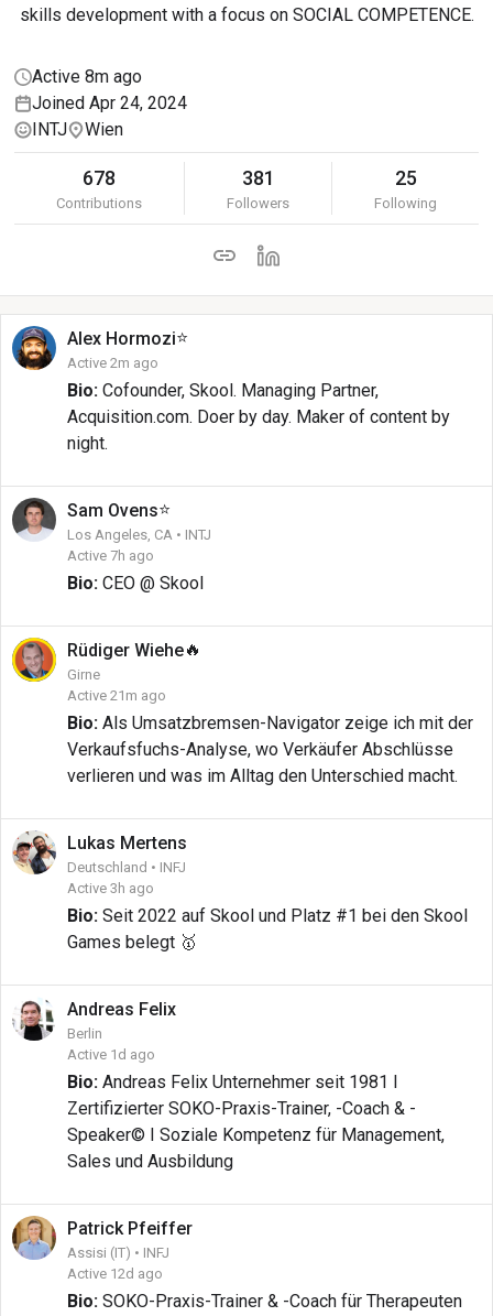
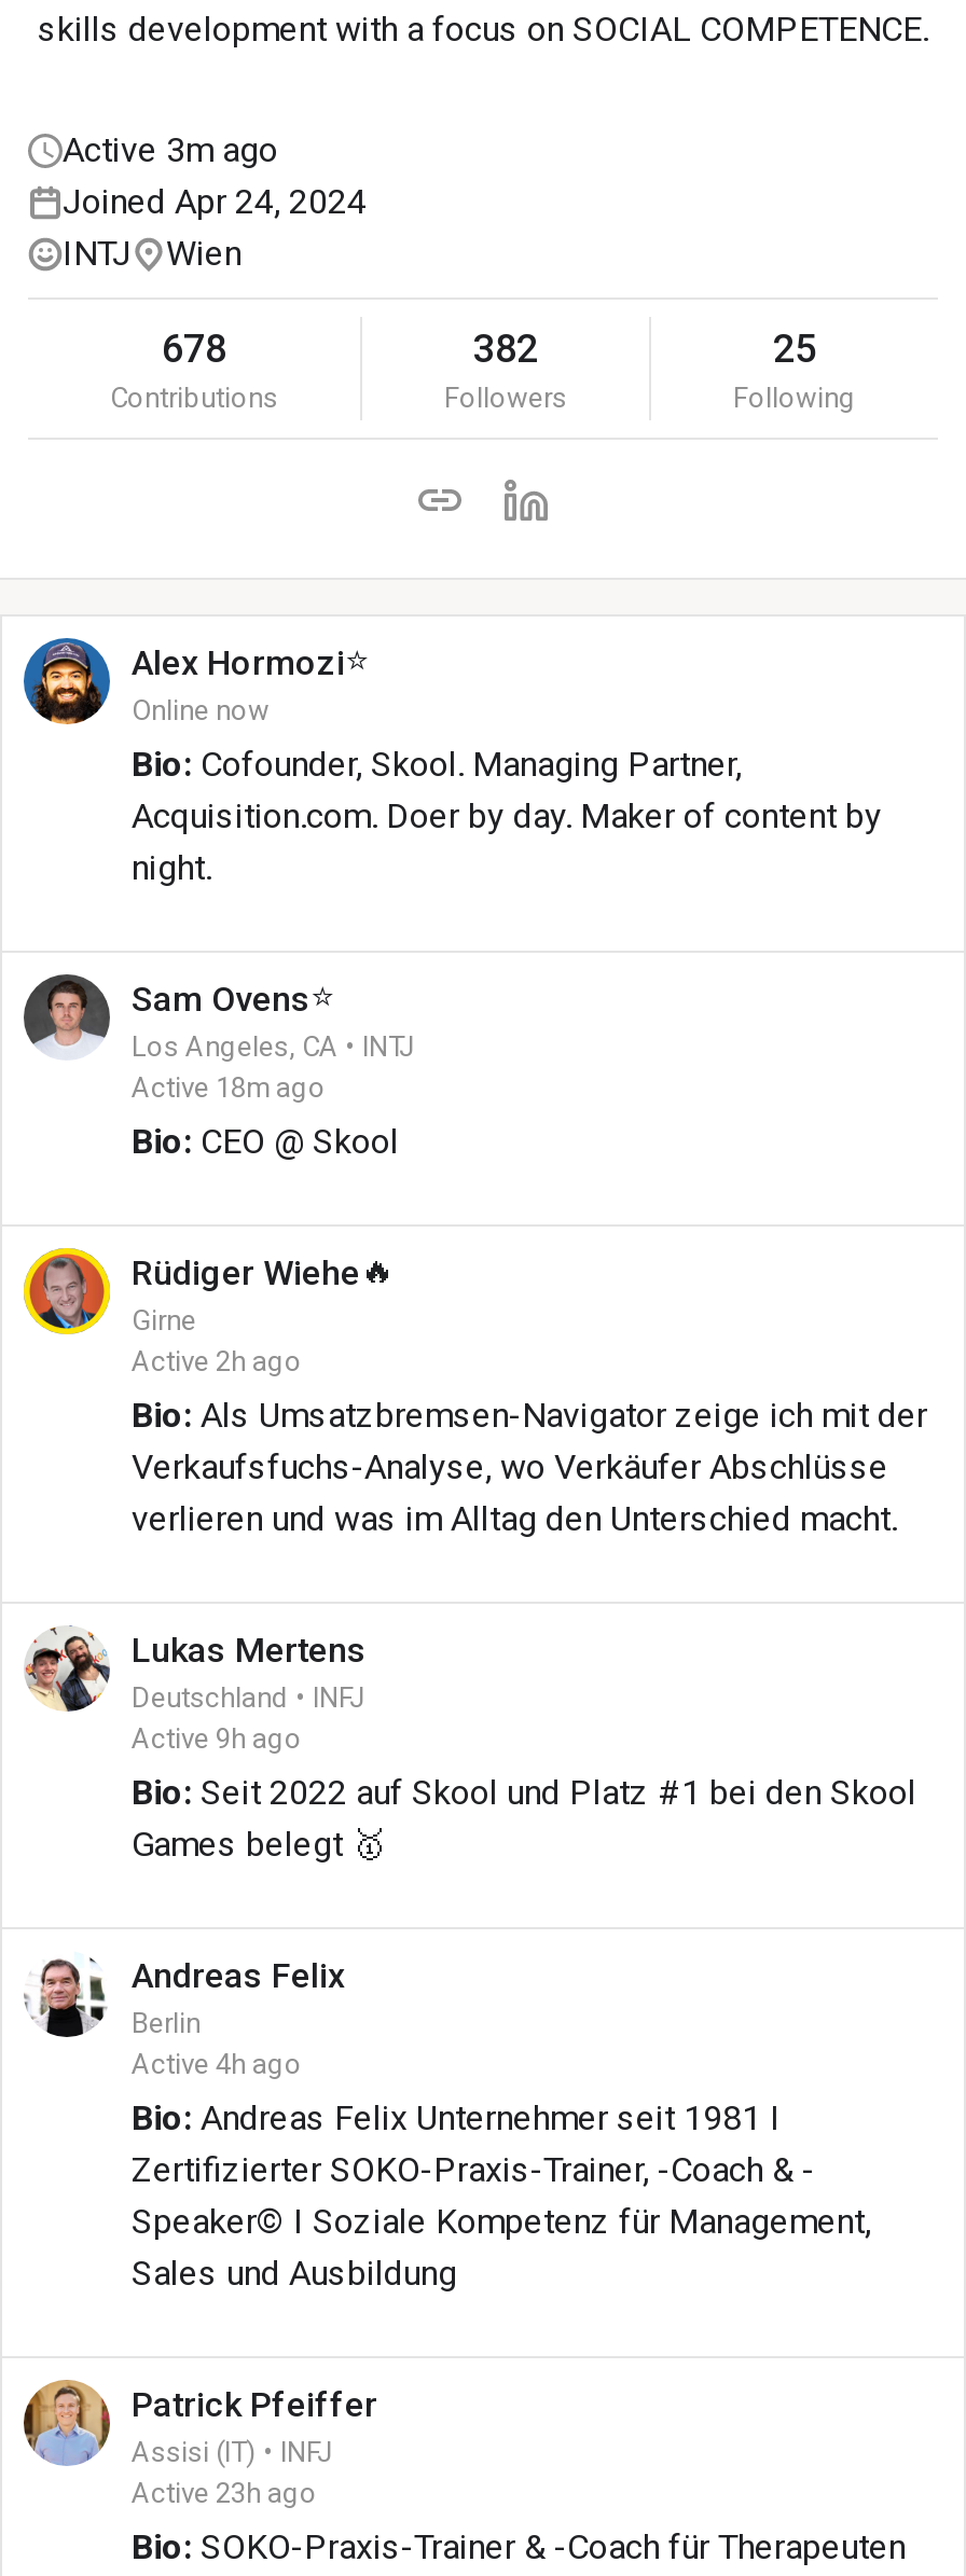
[32,66,142,87] Active 8m ago -> [63,129,278,170] Active 3m ago
[242,166,275,189] 381 -> [473,326,538,371] 382
[67,355,158,371] Active 2m ago -> [132,694,270,726] Online now
[67,547,154,564] Active 7h ago -> [132,1071,326,1104] Active 18m ago
[67,687,166,704] Active 21m ago -> [132,1345,302,1377] Active 2h ago
[67,880,154,896] Active 3h ago -> [132,1722,302,1755] Active 9h ago
[67,1046,155,1063] Active 1d ago -> [132,2048,302,2080] Active 4h ago
[67,1265,163,1282] Active 12d ago -> [132,2477,317,2509] Active 23h ago

